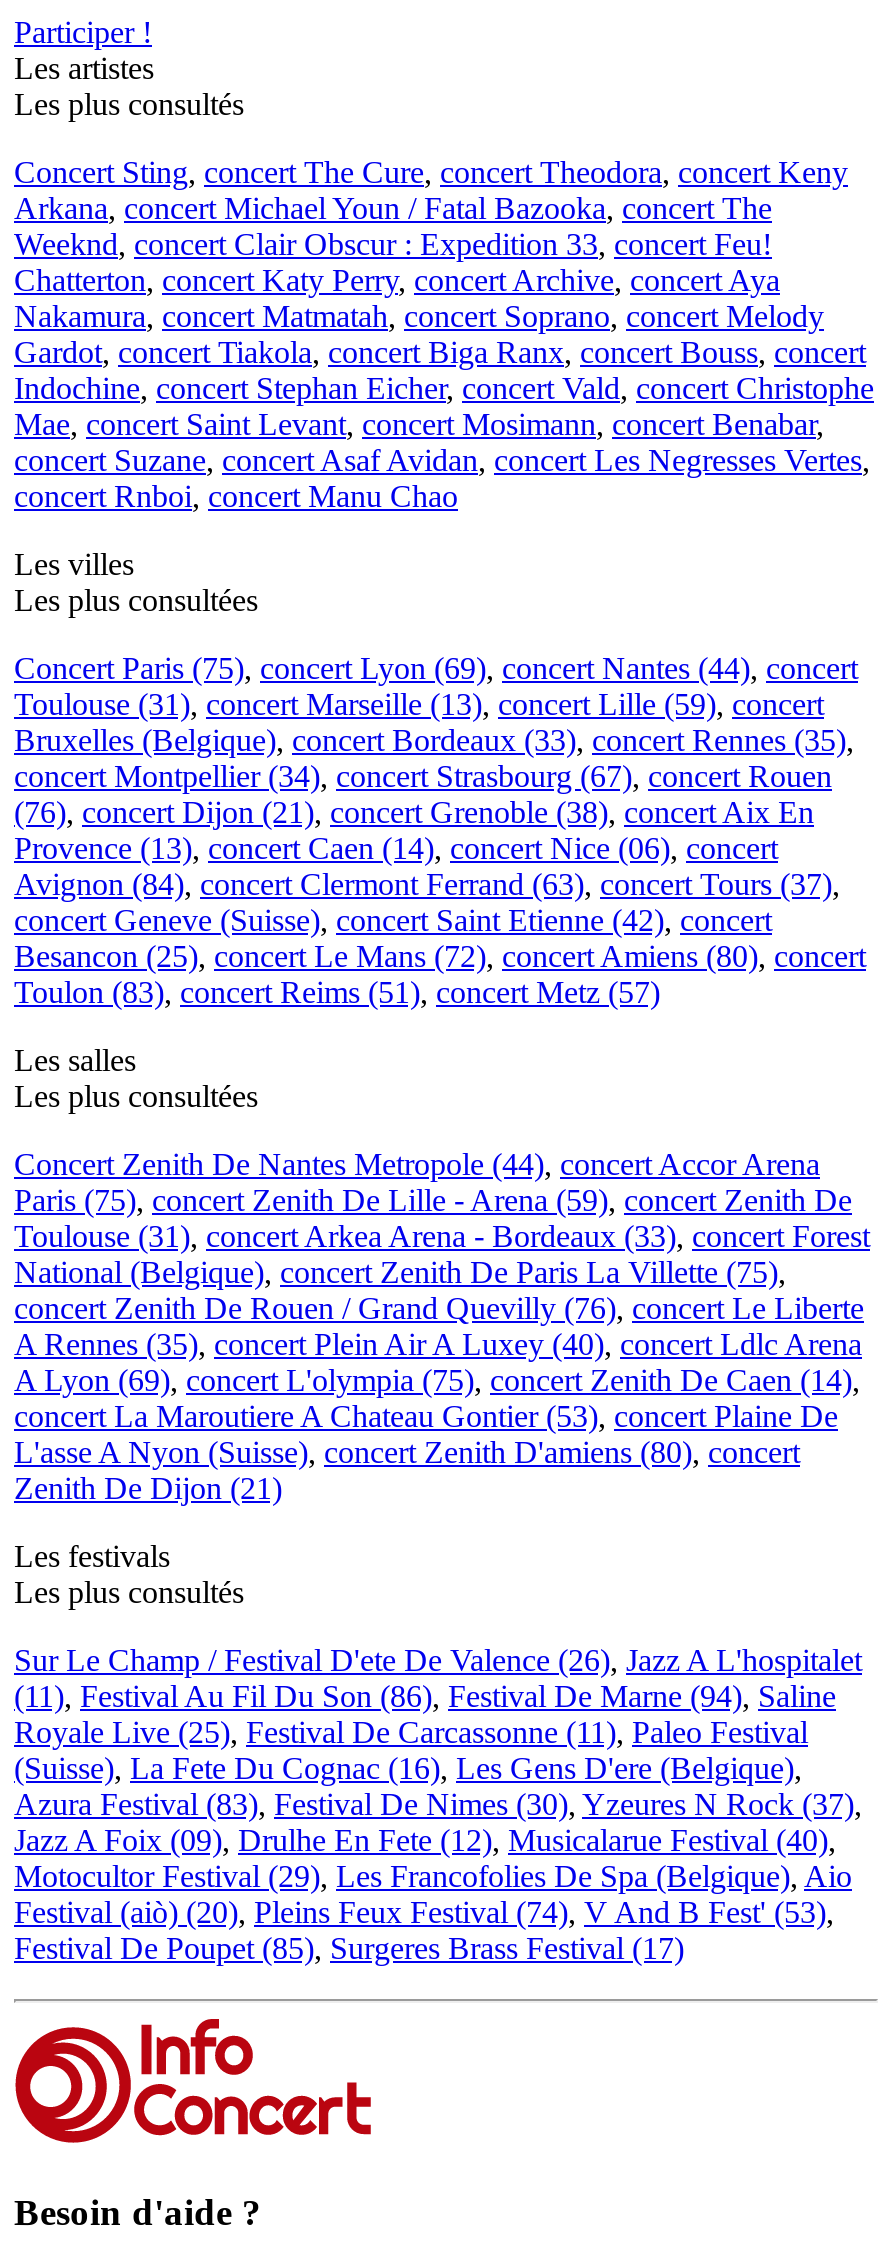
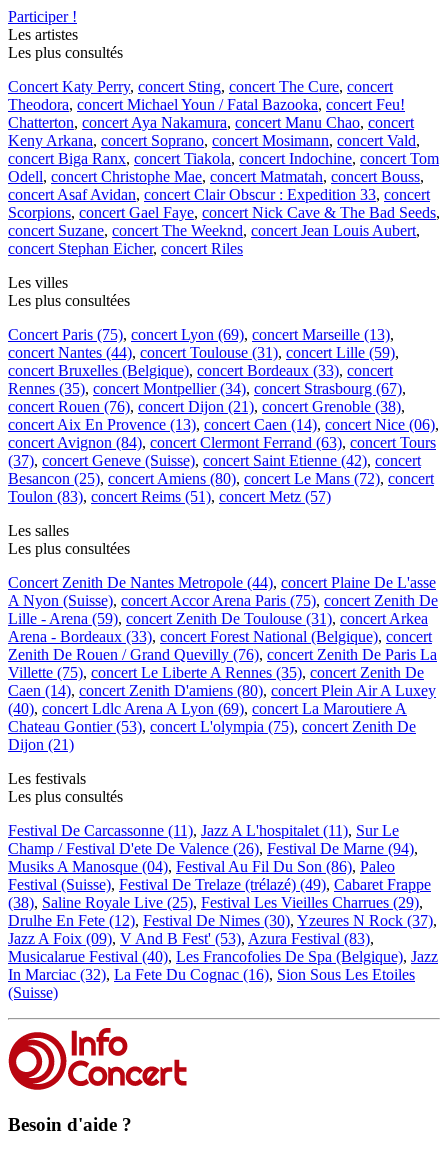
[14,156,874,514] Concert Sting, concert The Cure, concert Theodora, concert Keny | Arkana, concert Michael Youn / Fatal Bazooka, concert The | Weeknd, concert Clair Obscur : Expedition 33, concert Feu! | Chatterton, concert Katy Perry, concert Archive, concert Aya | Nakamura, concert Matmatah, concert Soprano, concert Melody | Gardot, concert Tiakola, concert Biga Ranx, concert Bouss, concert | Indochine, concert Stephan Eicher, concert Vald, concert Christophe | Mae, concert Saint Levant, concert Mosimann, concert Benabar, | concert Suzane, concert Asaf Avidan, concert Les Negresses Vertes, | concert Rnboi, concert Manu Chao -> [8,78,440,257] Concert Katy Perry, concert Sting, concert The Cure, concert | Theodora, concert Michael Youn / Fatal Bazooka, concert Feu! | Chatterton, concert Aya Nakamura, concert Manu Chao, concert | Keny Arkana, concert Soprano, concert Mosimann, concert Vald, | concert Biga Ranx, concert Tiakola, concert Indochine, concert Tom | Odell, concert Christophe Mae, concert Matmatah, concert Bouss, | concert Asaf Avidan, concert Clair Obscur : Expedition 33, concert | Scorpions, concert Gael Faye, concert Nick Cave & The Bad Seeds, | concert Suzane, concert The Weeknd, concert Jean Louis Aubert, | concert Stephan Eicher, concert Riles
[14,652,866,974] Concert Paris (75), concert Lyon (69), concert Nantes (44), concert | Toulouse (31),concert Marseille (13), concert Lille (59), concert | Bruxelles (Belgique), concert Bordeaux (33), concert Rennes (35), | concert Montpellier (34), concert Strasbourg (67), concert Rouen | (76), concert Dijon (21), concert Grenoble (38), concert Aix En | Provence (13), concert Caen (14), concert Nice (06), concert | Avignon (84), concert Clermont Ferrand (63), concert Tours (37), | concert Geneve (Suisse), concert Saint Etienne (42), concert | Besancon (25), concert Le Mans (72), concert Amiens (80), concert -> [8,326,439,487] Concert Paris (75), concert Lyon (69), concert Marseille (13), | concert Nantes (44), concert Toulouse (31), concert Lille (59), | concert Bruxelles (Belgique), concert Bordeaux (33), concert | Rennes (35), concert Montpellier (34), concert Strasbourg (67), | concert Rouen (76), concert Dijon (21), concert Grenoble (38), | concert Aix En Provence (13), concert Caen (14), concert Nice (06), | concert Avignon (84), concert Clermont Ferrand (63), concert Tours | (37), concert Geneve (Suisse), concert Saint Etienne (42), concert | Besancon (25), concert Amiens (80), concert Le Mans (72), concert
[14,1148,870,1506] Concert Zenith De Nantes Metropole (44), concert Accor Arena | Paris (75), concert Zenith De Lille - Arena (59), concert Zenith De | Toulouse (31), concert Arkea Arena - Bordeaux (33), concert Forest | National (Belgique), concert Zenith De Paris La Villette (75), | concert Zenith De Rouen / Grand Quevilly (76), concert Le Liberte | A Rennes (35), concert Plein Air A Luxey (40), concert Ldlc Arena | A Lyon (69), concert L'olympia (75), concert Zenith De Caen (14), | concert La Maroutiere A Chateau Gontier (53), concert Plaine De | L'asse A Nyon (Suisse), concert Zenith D'amiens (80), concert | Zenith De Dijon (21) -> [8,574,438,753] Concert Zenith De Nantes Metropole (44), concert Plaine De L'asse | A Nyon (Suisse), concert Accor Arena Paris (75), concert Zenith De | Lille - Arena (59), concert Zenith De Toulouse (31), concert Arkea | Arena - Bordeaux (33), concert Forest National (Belgique), concert | Zenith De Rouen / Grand Quevilly (76), concert Zenith De Paris La | Villette (75), concert Le Liberte A Rennes (35), concert Zenith De | Caen (14), concert Zenith D'amiens (80), concert Plein Air A Luxey | (40), concert Ldlc Arena A Lyon (69), concert La Maroutiere A | Chateau Gontier (53), concert L'olympia (75), concert Zenith De | Dijon (21)
[14,1644,862,1966] Sur Le Champ / Festival D'ete De Valence (26), Jazz A L'hospitalet | (11), Festival Au Fil Du Son (86), Festival De Marne (94), Saline | Royale Live (25), Festival De Carcassonne (11), Paleo Festival | (Suisse), La Fete Du Cognac (16), Les Gens D'ere (Belgique), | Azura Festival (83), Festival De Nimes (30), Yzeures N Rock (37), | Jazz A Foix (09), Drulhe En Fete (12), Musicalarue Festival (40), | Motocultor Festival (29), Les Francofolies De Spa (Belgique), Aio | Festival (aiò) (20), Pleins Feux Festival (74), V And B Fest' (53), | Festival De Poupet (85), Surgeres Brass Festival (17) -> [8,822,438,1001] Festival De Carcassonne (11), Jazz A L'hospitalet (11), Sur Le | Champ / Festival D'ete De Valence (26), Festival De Marne (94), | Musiks A Manosque (04), Festival Au Fil Du Son (86), Paleo | Festival (Suisse), Festival De Trelaze (trélazé) (49), Cabaret Frappe | (38), Saline Royale Live (25), Festival Les Vieilles Charrues (29), | Drulhe En Fete (12), Festival De Nimes (30), Yzeures N Rock (37), | Jazz A Foix (09), V And B Fest' (53), Azura Festival (83), | Musicalarue Festival (40), Les Francofolies De Spa (Belgique), Jazz | In Marciac (32), La Fete Du Cognac (16), Sion Sous Les Etoiles | (Suisse)

